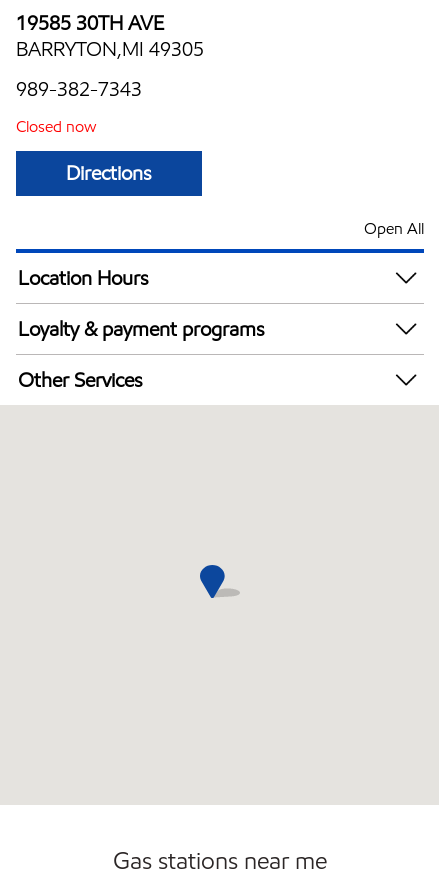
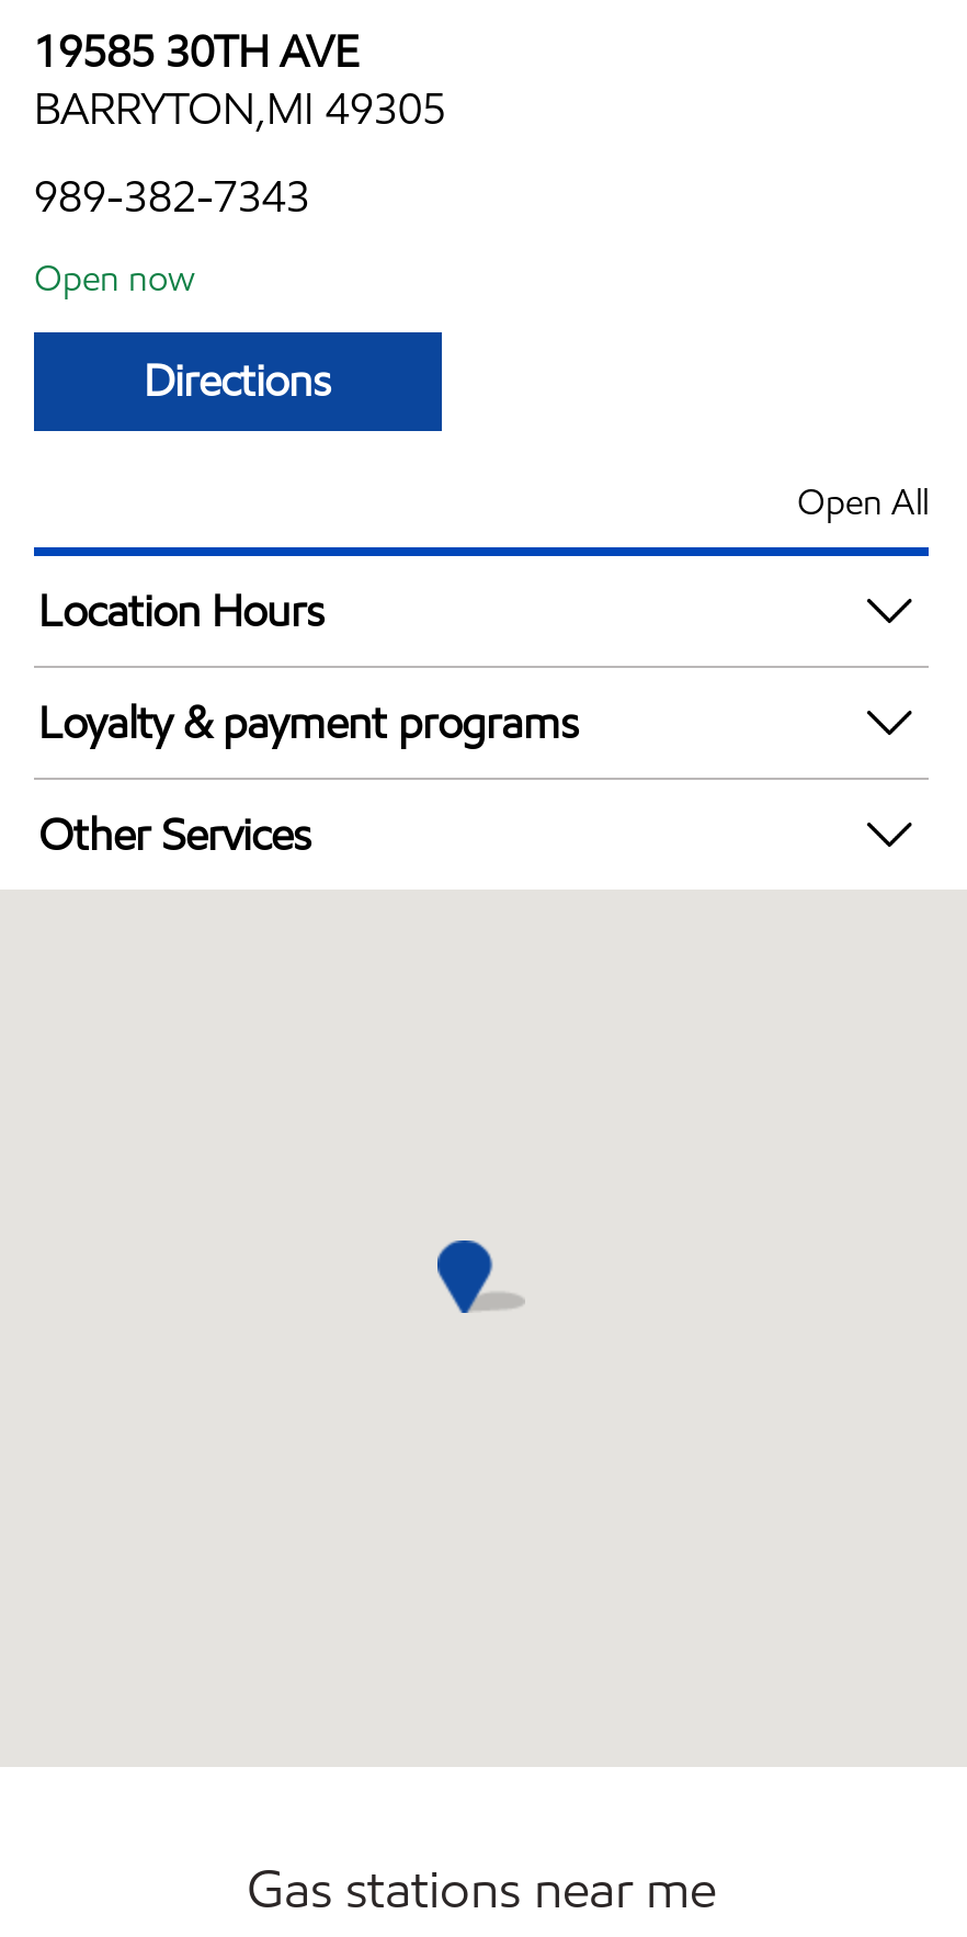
[16,115,97,136] Closed now -> [34,254,196,301] Open now

